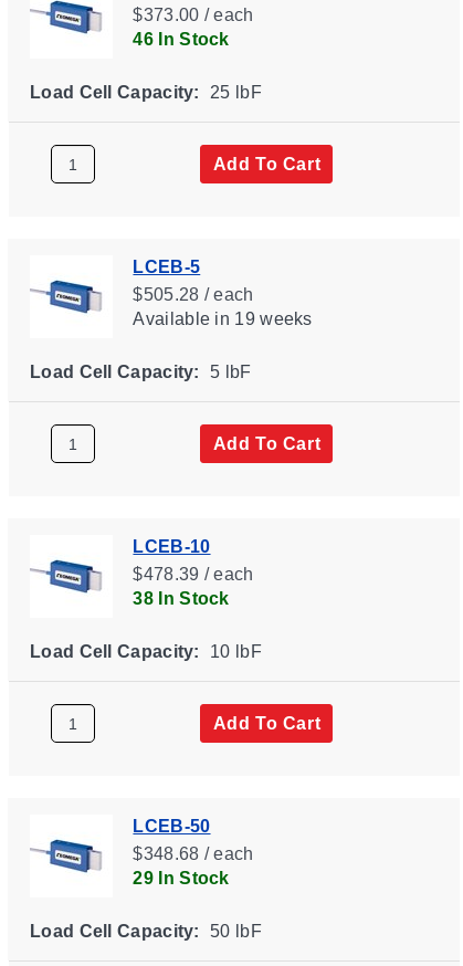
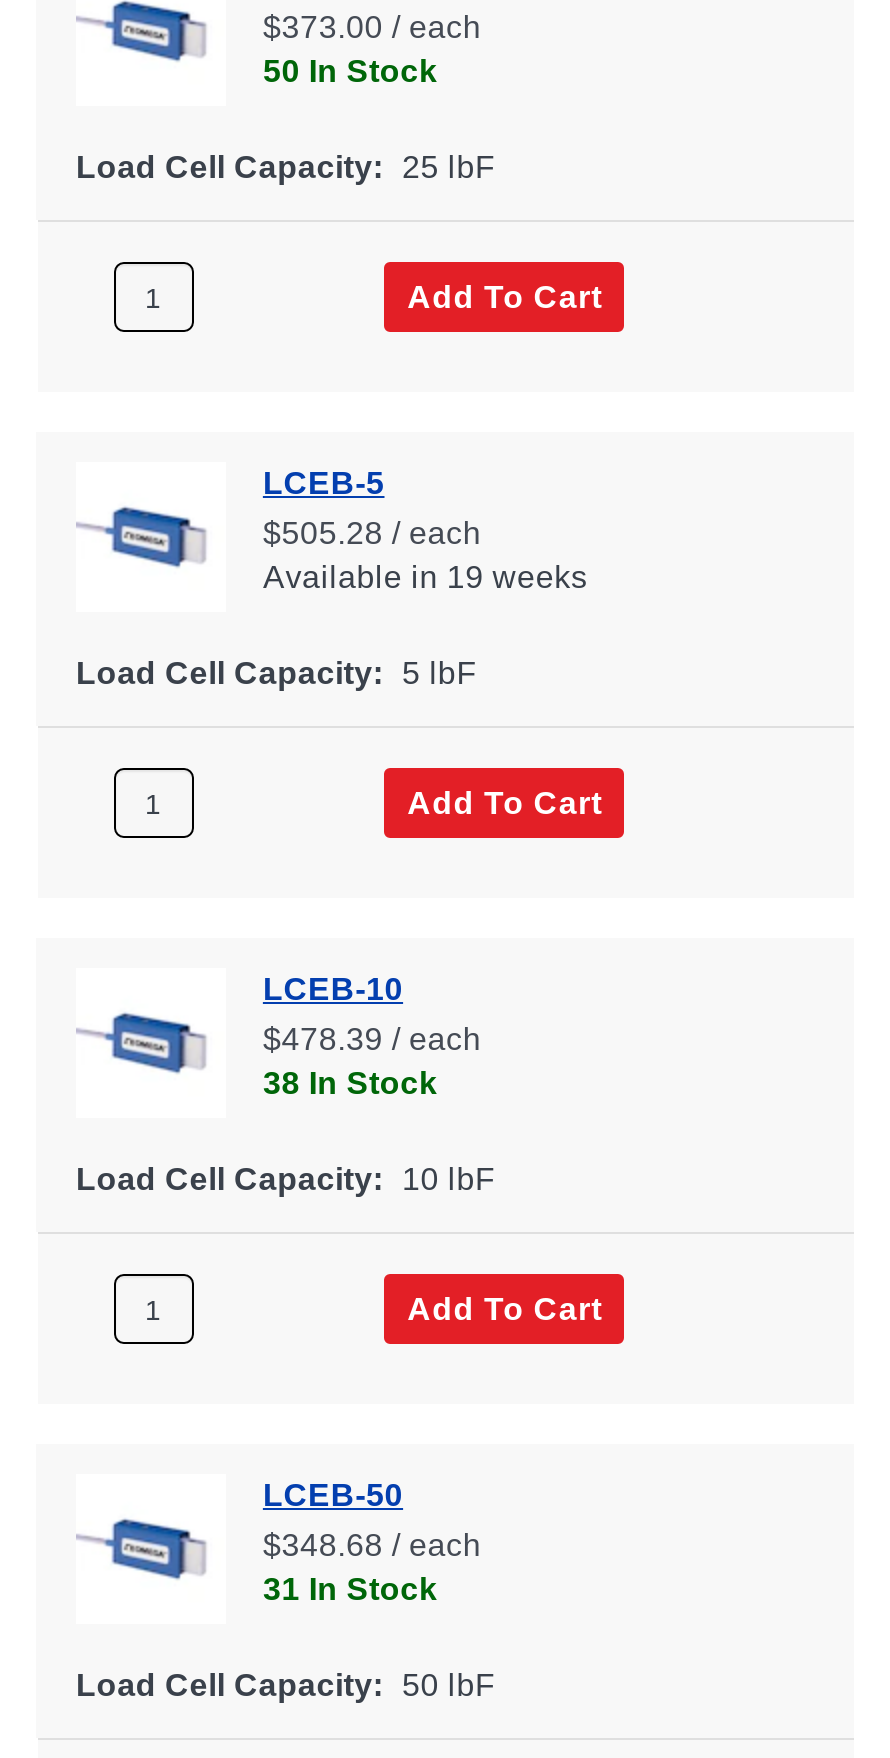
[132,30,229,49] 46 In Stock -> [262,54,436,88] 50 In Stock
[132,869,229,888] 29 In Stock -> [262,1572,436,1606] 31 In Stock

